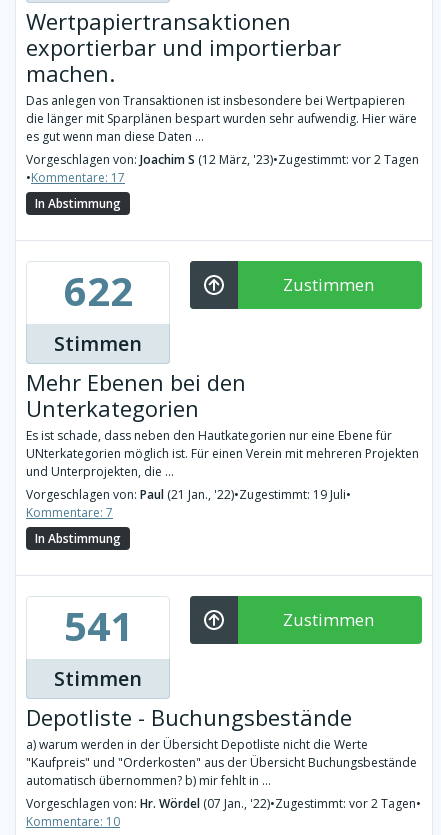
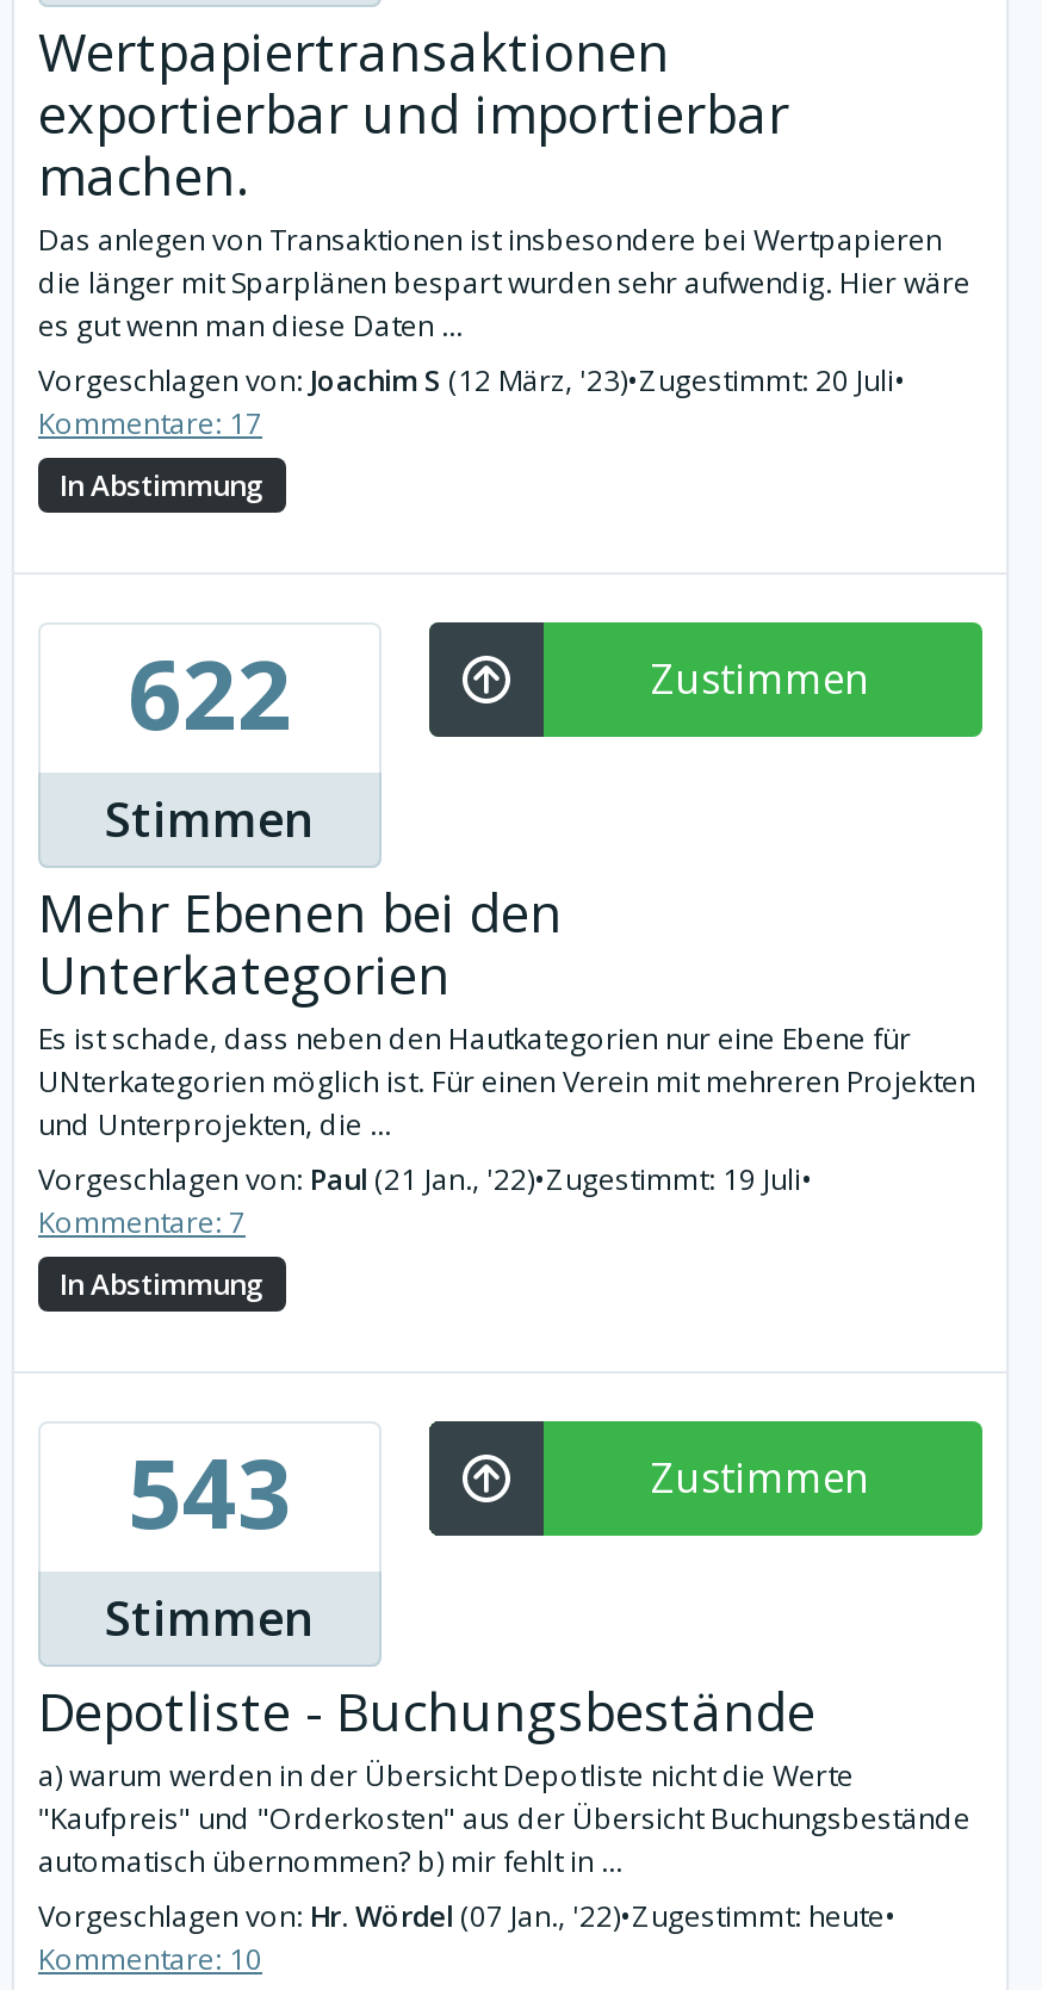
[26,151,419,186] Vorgeschlagen von: Joachim S (12 März, '23)•Zugestimmt: vor 2 Tagen | •Kommentare: 17 -> [38,360,906,444] Vorgeschlagen von: Joachim S (12 März, '23)•Zugestimmt: 20 Juli• | Kommentare: 17
[63,598,132,653] 541 -> [128,1426,292,1557] 543
[26,795,421,812] Vorgeschlagen von: Hr. Wördel (07 Jan., '22)•Zugestimmt: vor 2 Tagen• -> [38,1896,897,1936] Vorgeschlagen von: Hr. Wördel (07 Jan., '22)•Zugestimmt: heute•

